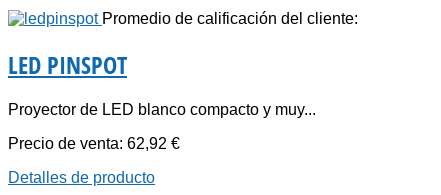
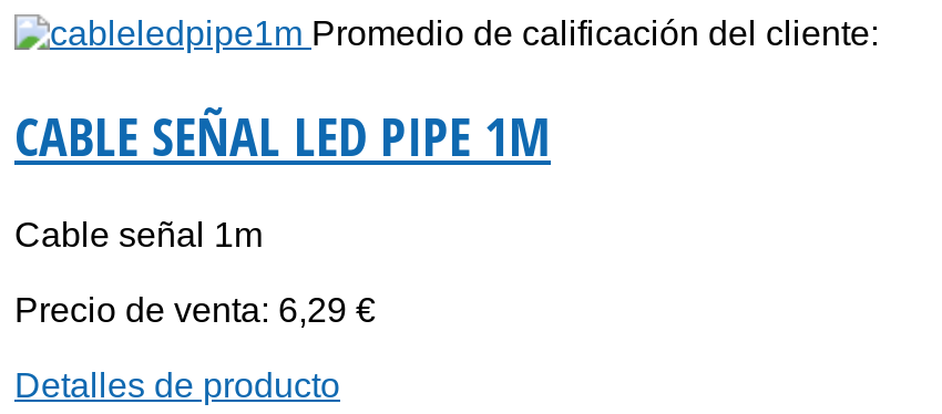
[8,48,127,81] LED PINSPOT -> [14,98,551,171] CABLE SEÑAL LED PIPE 1M
[8,101,316,118] Proyector de LED blanco compacto y muy... -> [14,215,263,253] Cable señal 1m
[8,135,180,152] Precio de venta: 62,92 € -> [14,290,376,328] Precio de venta: 6,29 €

